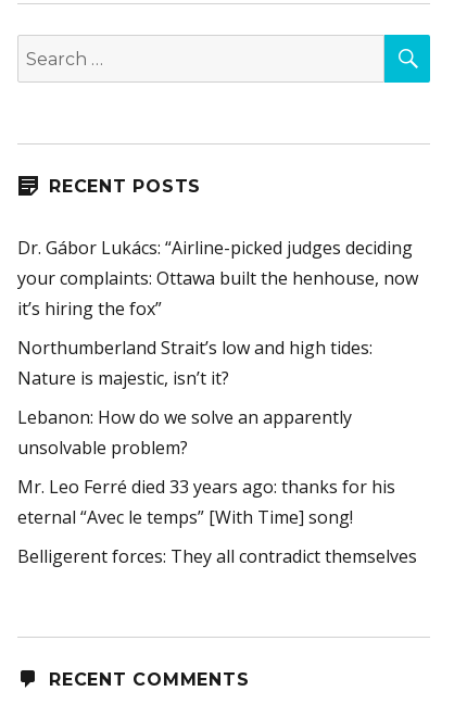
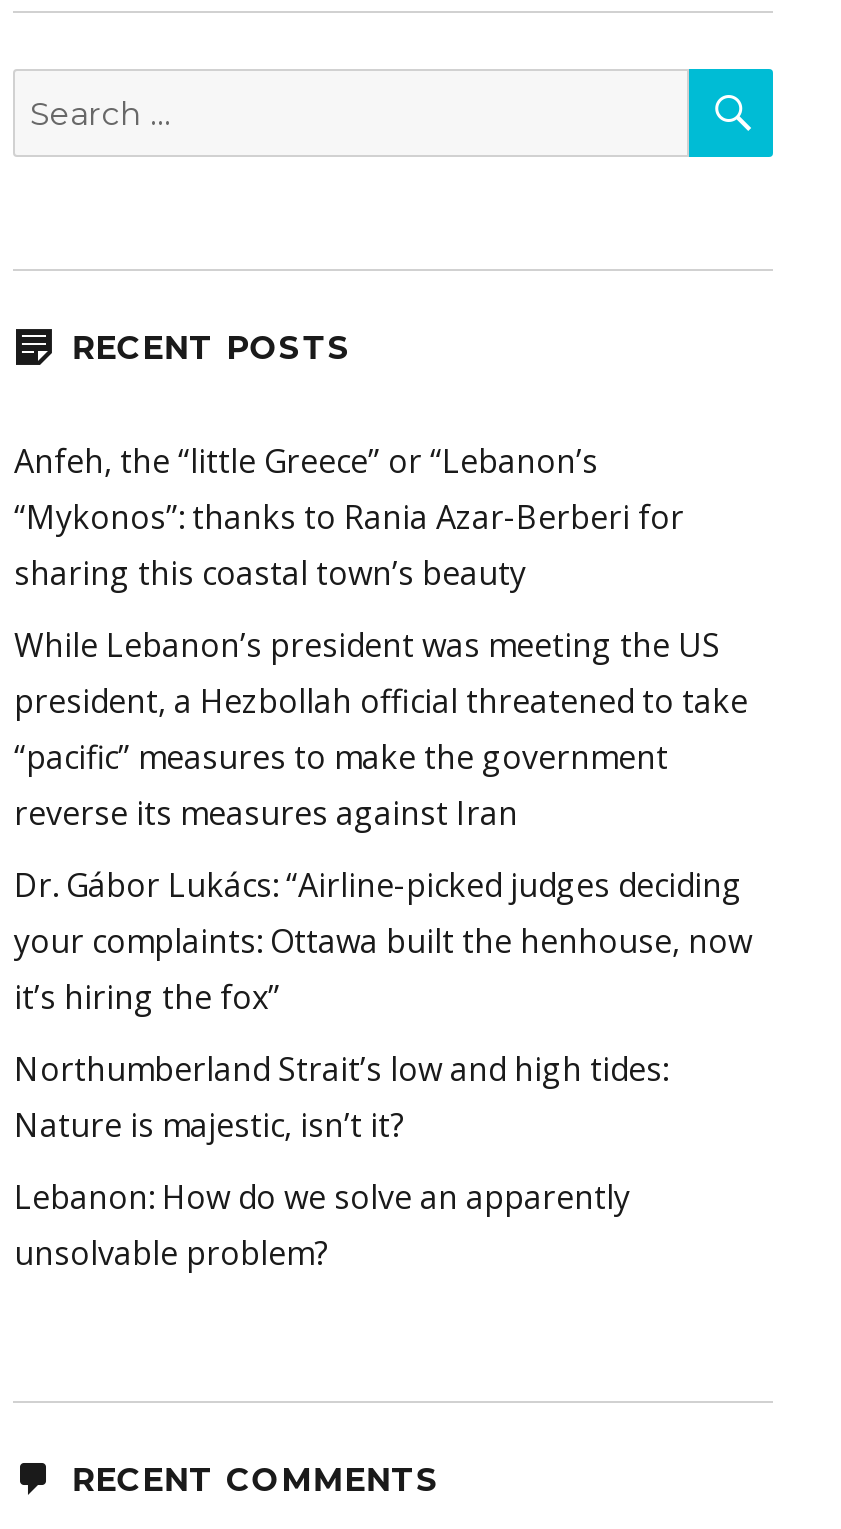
none -> [14,440,748,836] Anfeh, the “little Greece” or “Lebanon’s | “Mykonos”: thanks to Rania Azar-Berberi for | sharing this coastal town’s beauty | While Lebanon’s president was meeting the US | president, a Hezbollah official threatened to take | “pacific” measures to make the government | reverse its measures against Iran
moved [18,236,419,460] -> [14,864,752,1276]: Dr. Gábor Lukács: “Airline-picked judges deciding | your complaints: Ottawa built the henhouse, now | it’s hiring the fox” | Northumberland Strait’s low and high tides: | Nature is majestic, isn’t it? | Lebanon: How do we solve an apparently | unsolvable problem?
[18,475,418,569] Mr. Leo Ferré died 33 years ago: thanks for his | eternal “Avec le temps” [With Time] song! | Belligerent forces: They all contradict themselves -> none

